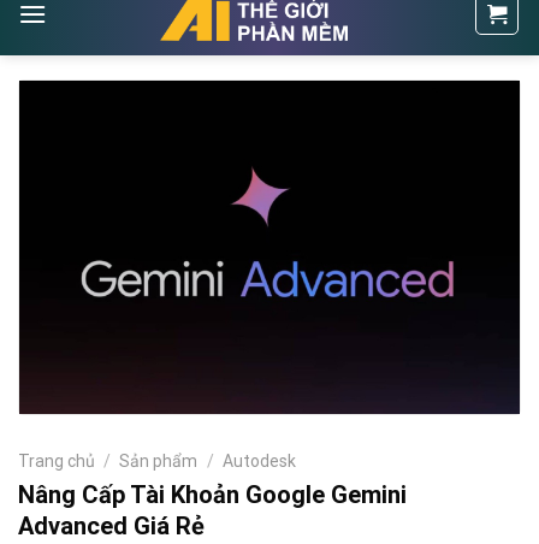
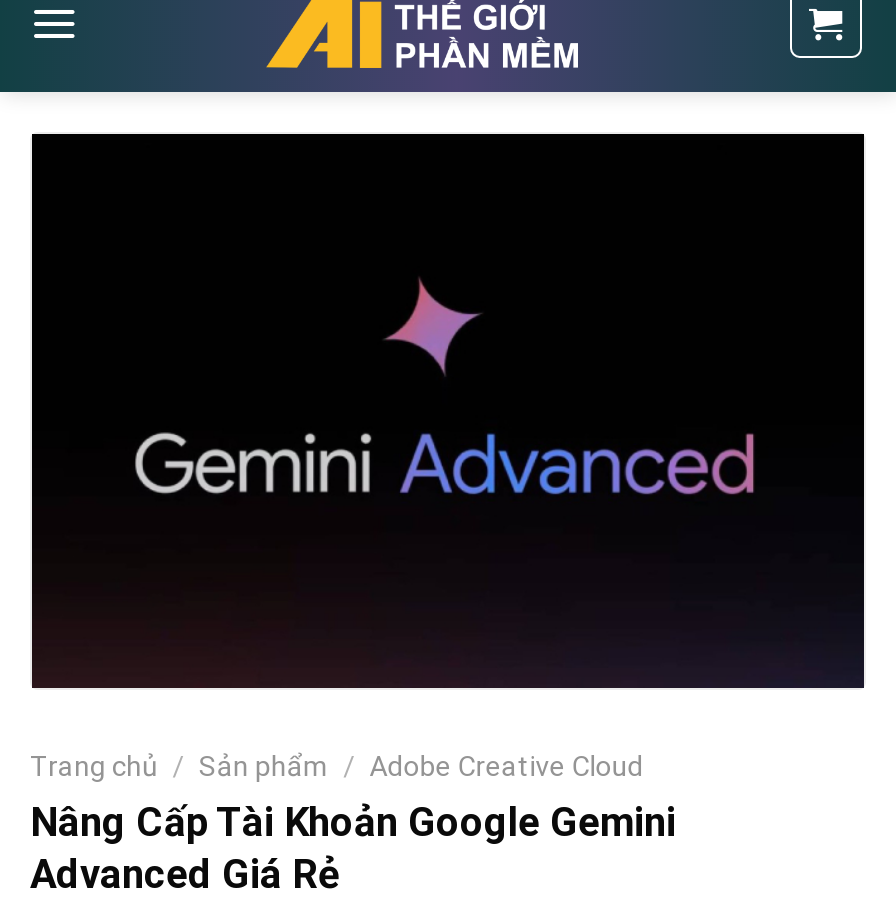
[18,452,296,471] Trang chủ / Sản phẩm / Autodesk -> [30,751,644,783] Trang chủ / Sản phẩm / Adobe Creative Cloud

